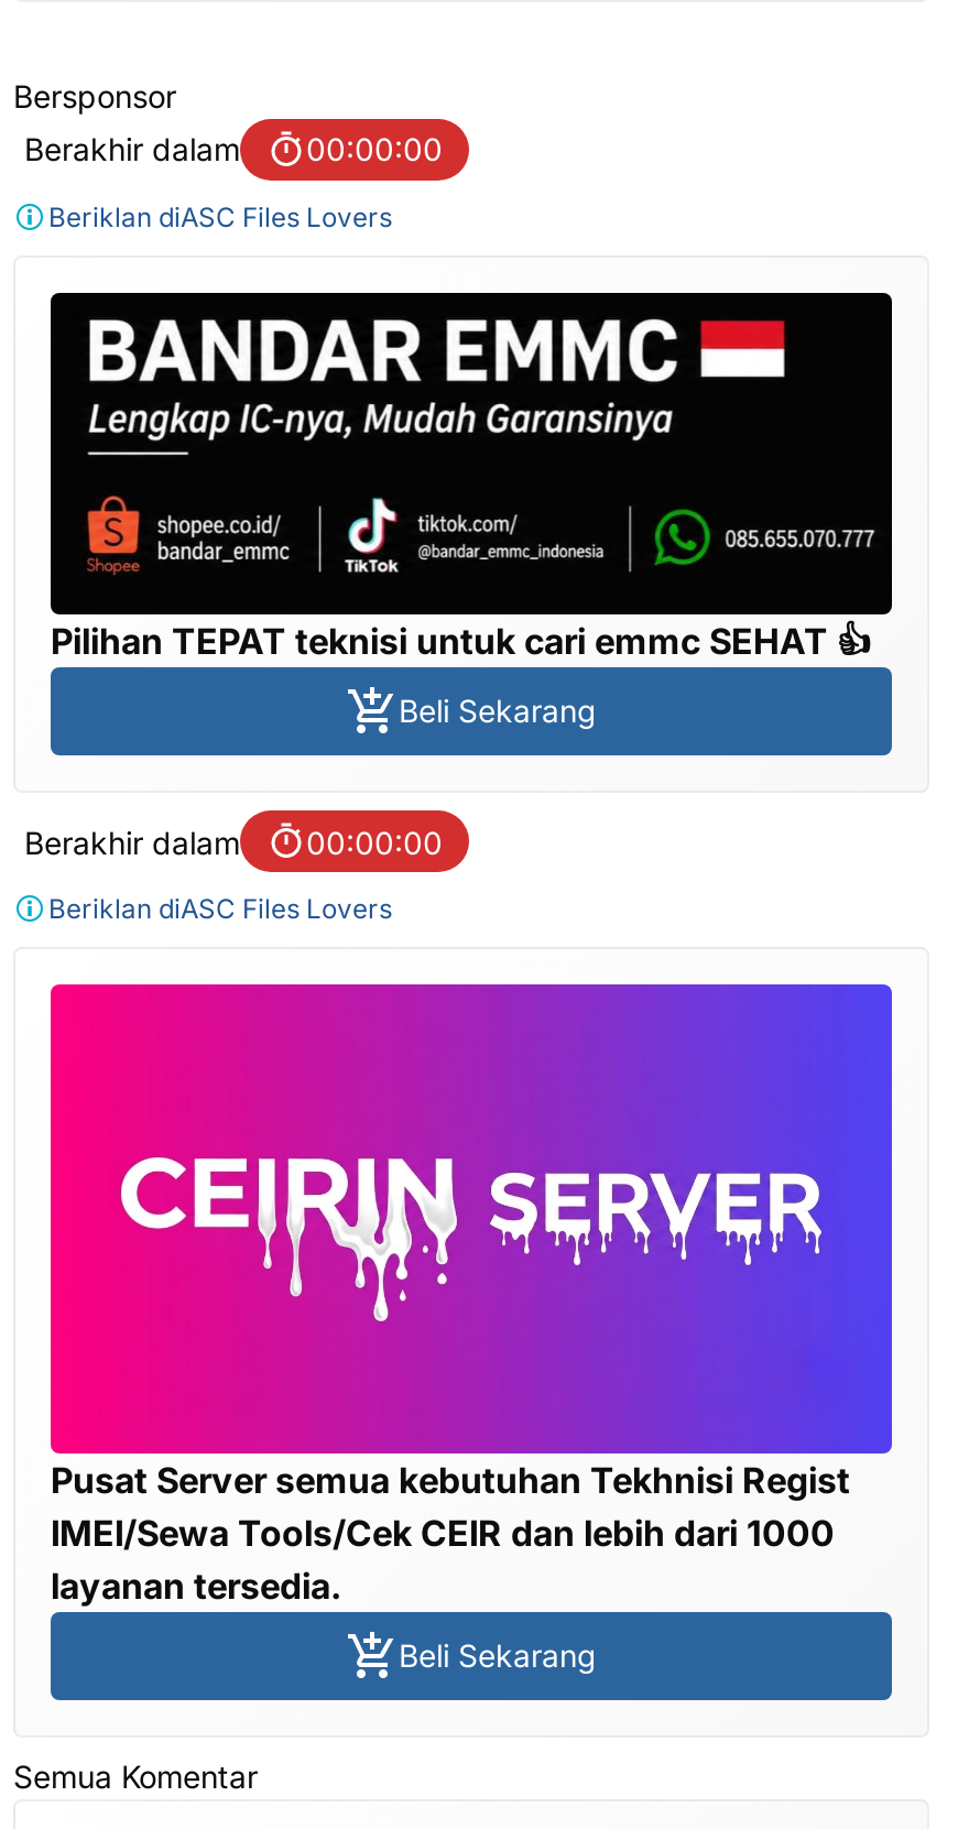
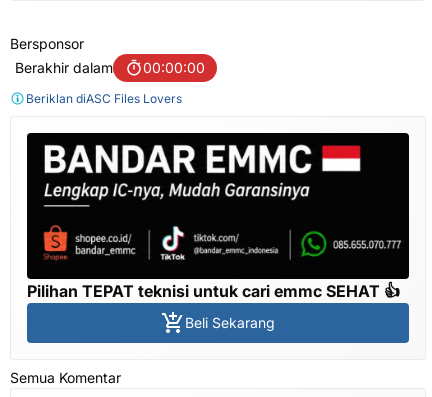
[24,823,443,925] Berakhir dalam | 00:00:00 | Beriklan diASC Files Lovers -> none
[48,982,894,1674] [image] | Pusat Server semua kebutuhan Tekhnisi Regist | IMEI/Sewa Tools/Cek CEIR dan lebih dari 1000 | layanan tersedia. | Beli Sekarang -> none

